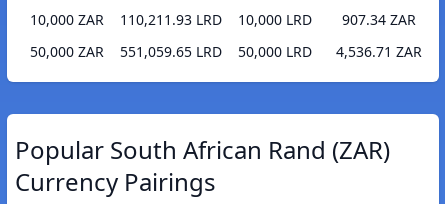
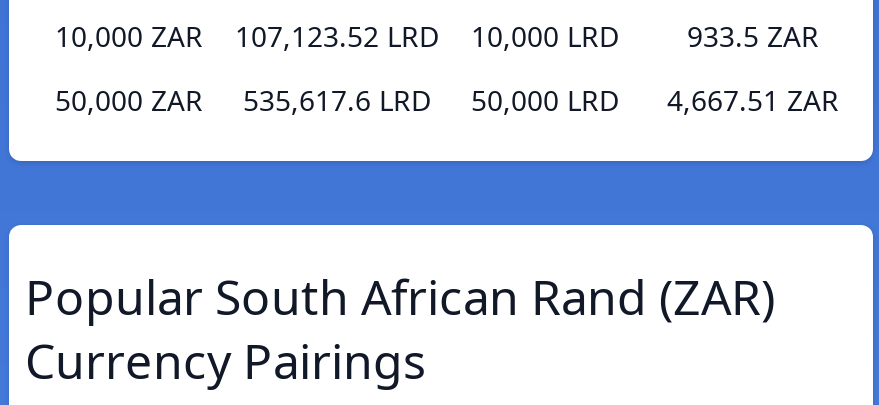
[120,10,222,29] 110,211.93 LRD -> [235,17,439,55] 107,123.52 LRD
[342,10,416,29] 907.34 ZAR -> [687,17,819,55] 933.5 ZAR
[120,42,222,61] 551,059.65 LRD -> [243,81,431,119] 535,617.6 LRD
[336,42,422,61] 4,536.71 ZAR -> [667,81,839,119] 4,667.51 ZAR

